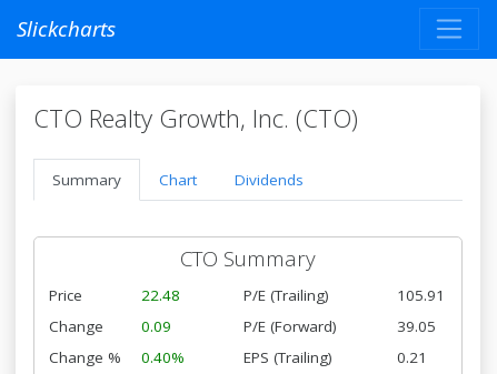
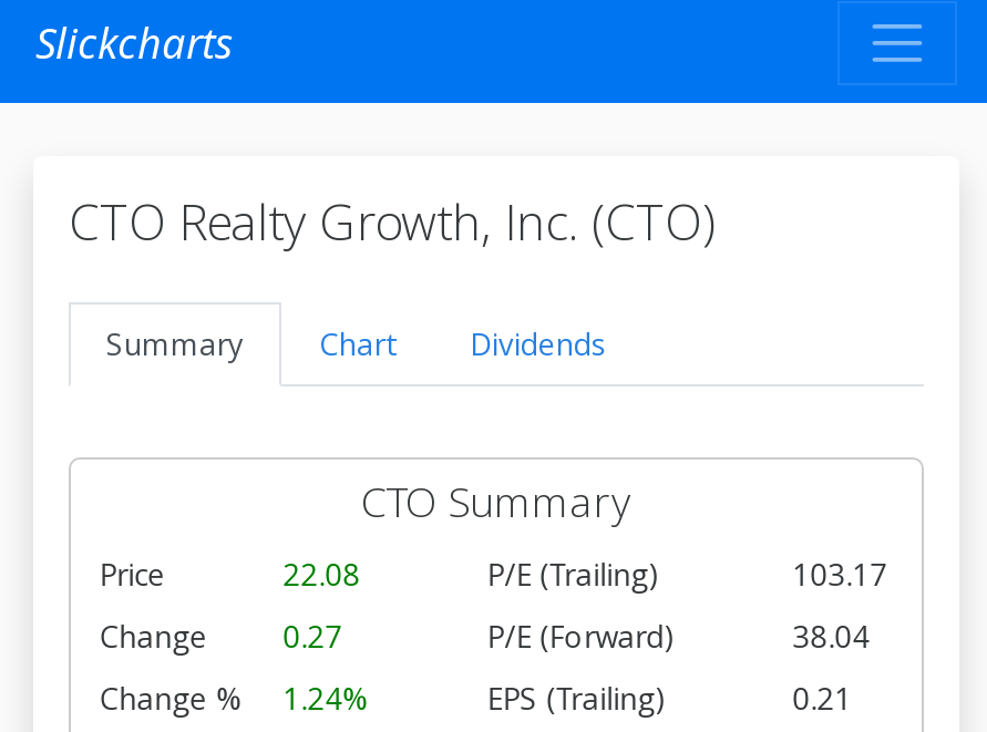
[141,286,180,306] 22.48 -> [283,556,361,596] 22.08
[397,286,445,306] 105.91 -> [793,556,888,596] 103.17
[49,317,171,337] Change 0.09 -> [99,618,343,658] Change 0.27
[397,317,436,337] 39.05 -> [793,618,870,658] 38.04
[49,348,184,368] Change % 0.40% -> [99,680,370,720] Change % 1.24%

